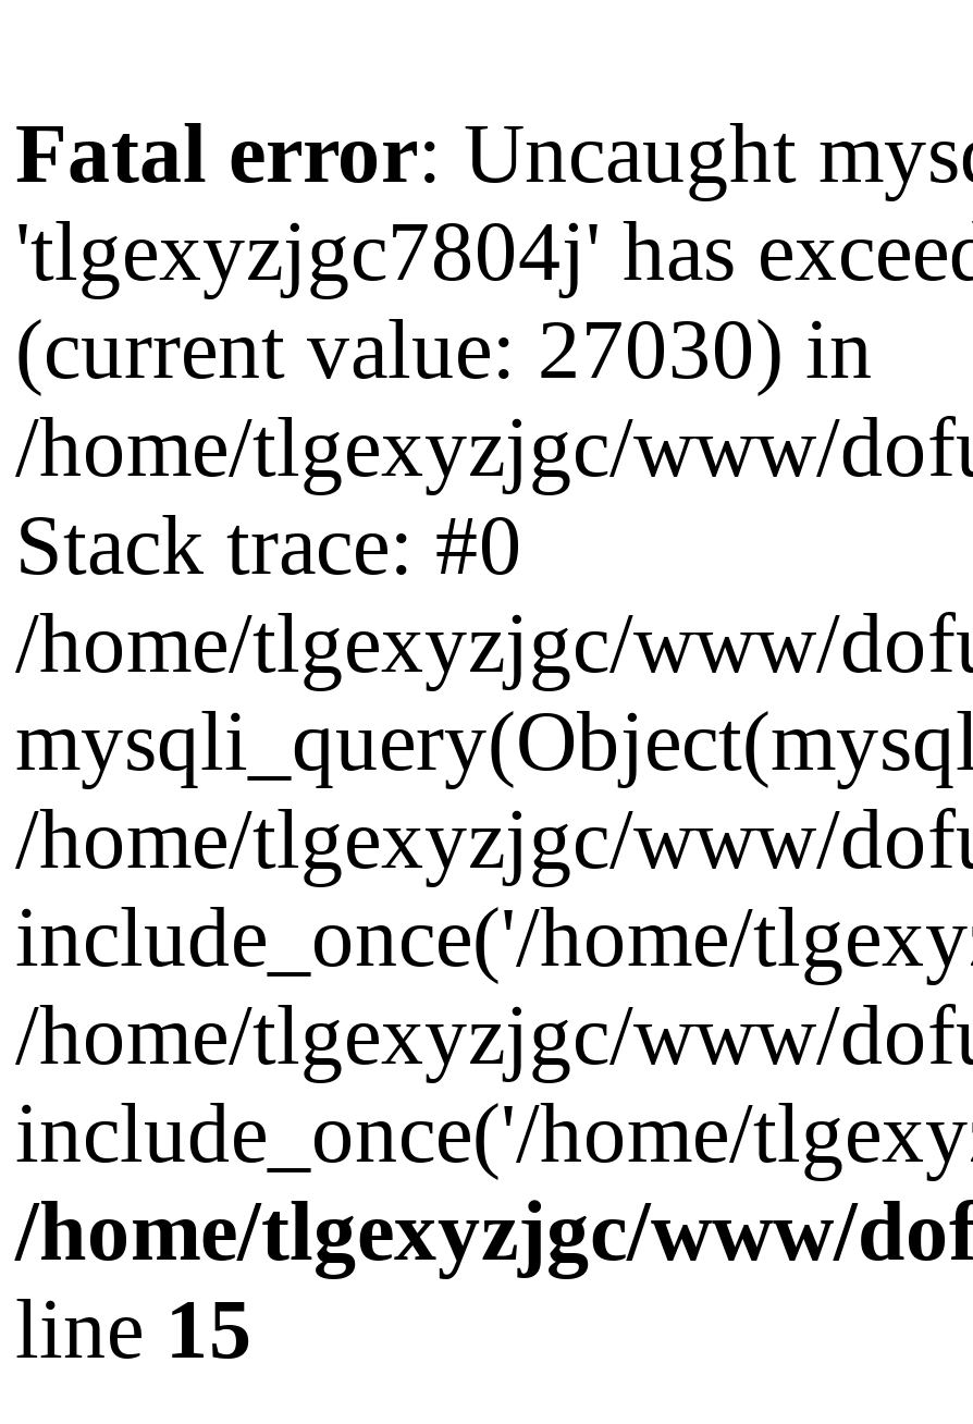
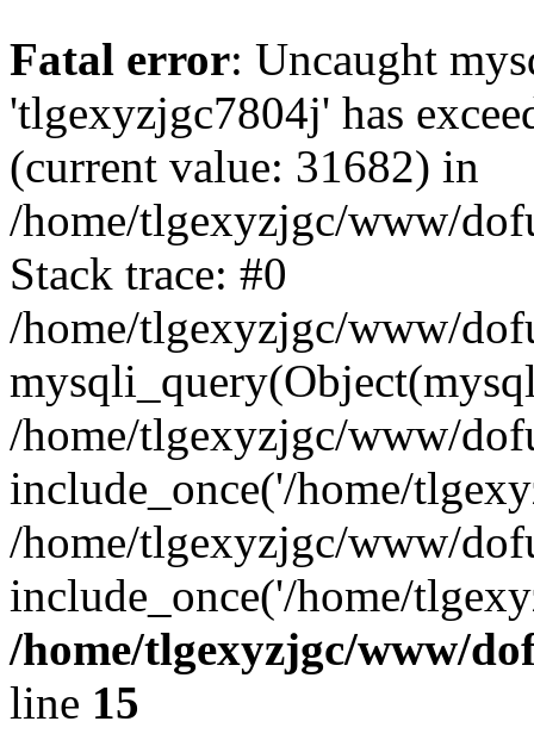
[15,302,873,395] (current value: 27030) in -> [10,141,479,192] (current value: 31682) in

